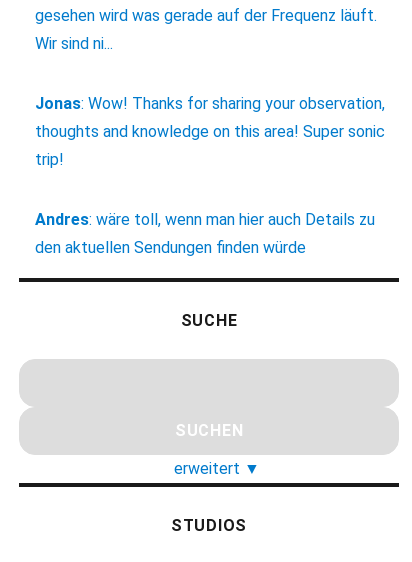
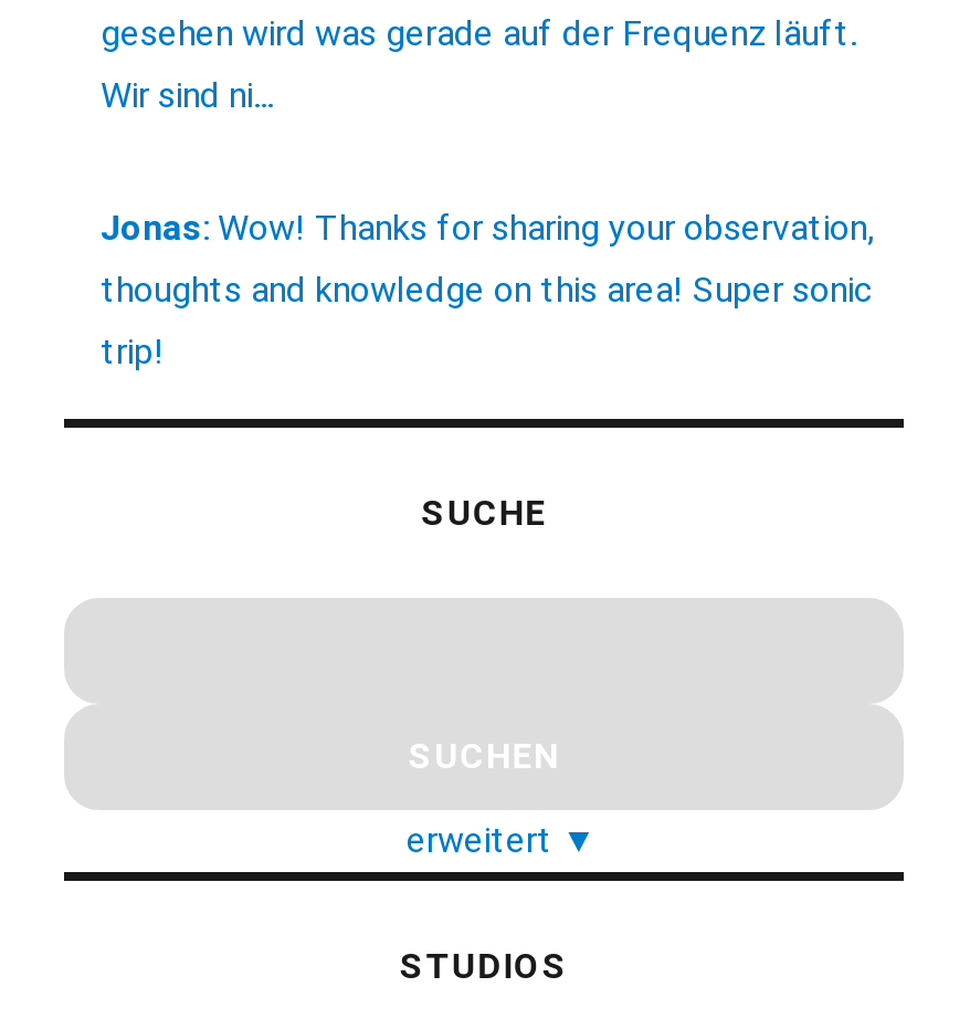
[35,210,375,257] Andres: wäre toll, wenn man hier auch Details zu | den aktuellen Sendungen finden würde -> none

